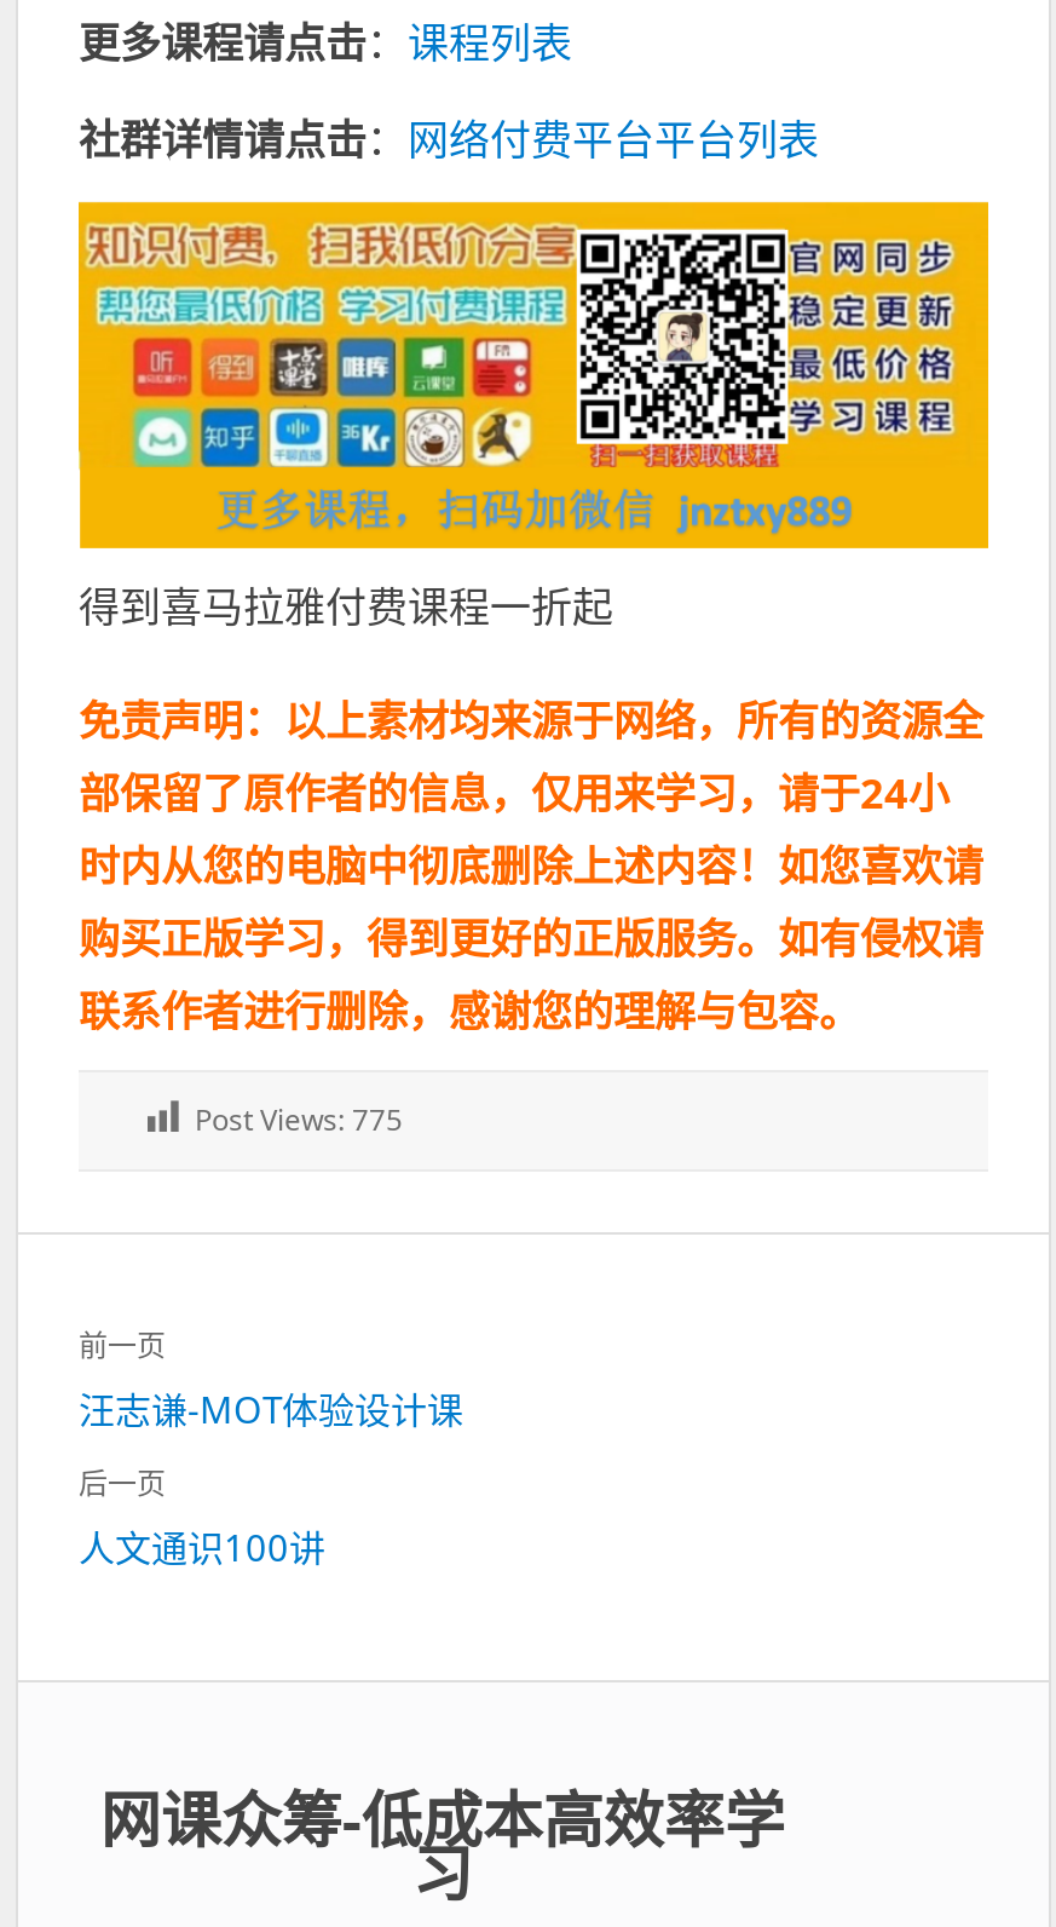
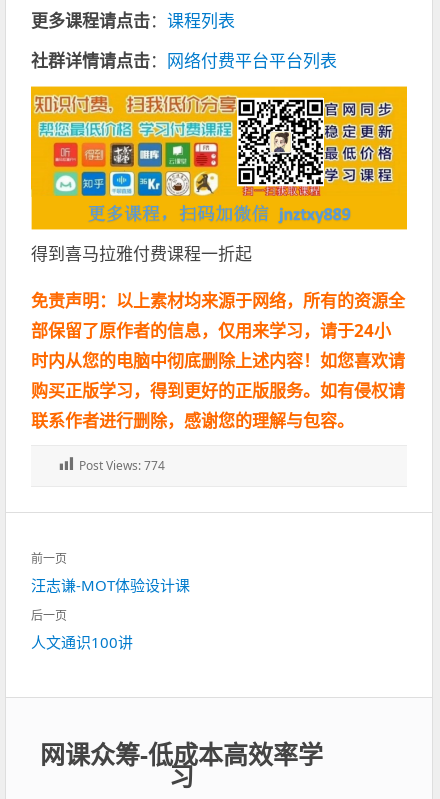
[195,1098,403,1139] Post Views: 775 -> [79,456,165,473] Post Views: 774

